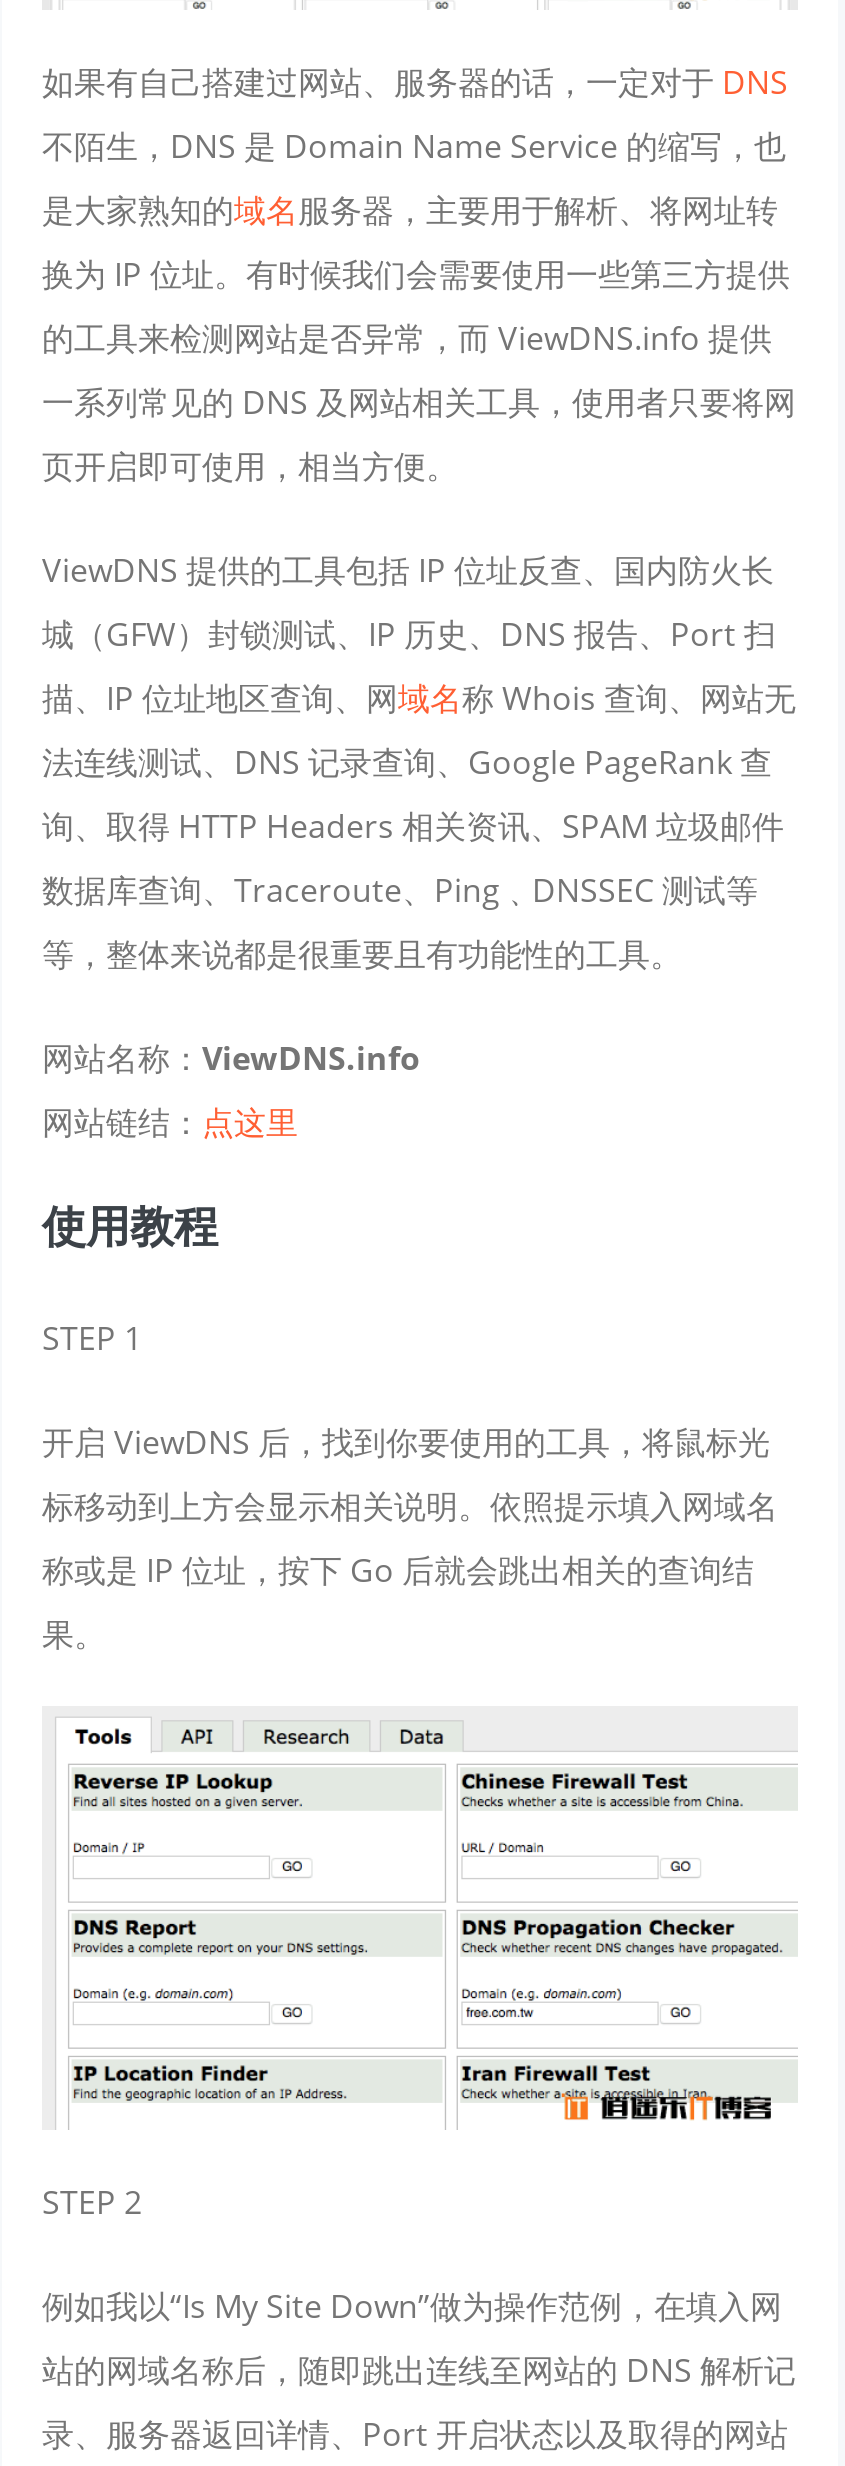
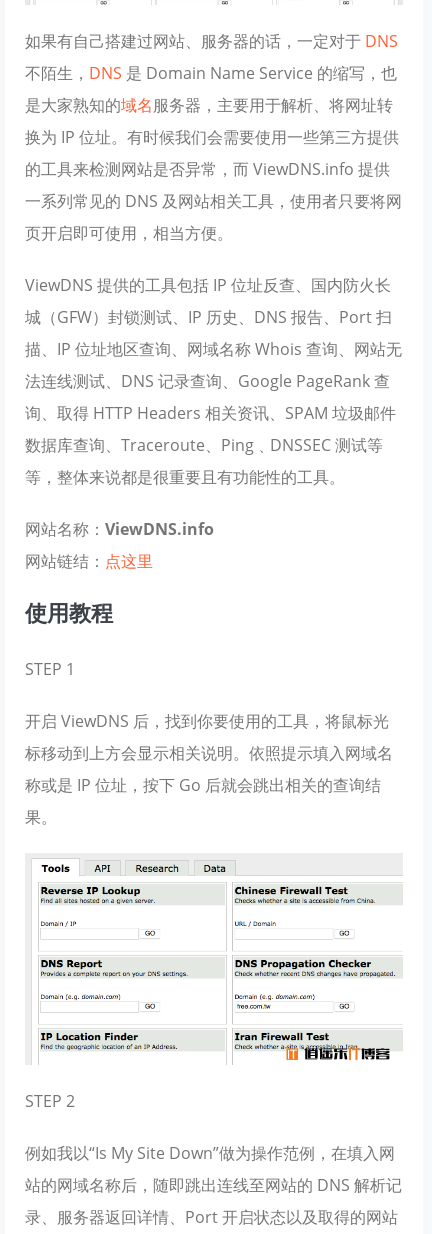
[42,123,786,167] 不陌生，DNS 是 Domain Name Service 的缩写，也 -> [25,62,397,84] 不陌生，DNS是 Domain Name Service 的缩写，也

